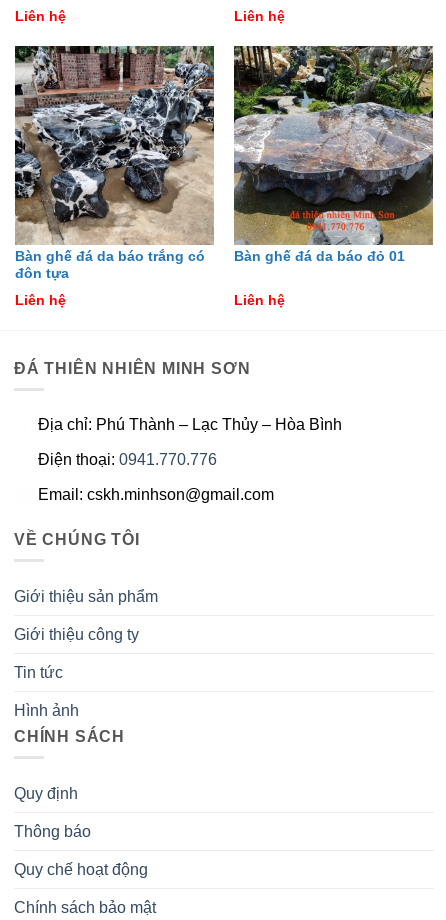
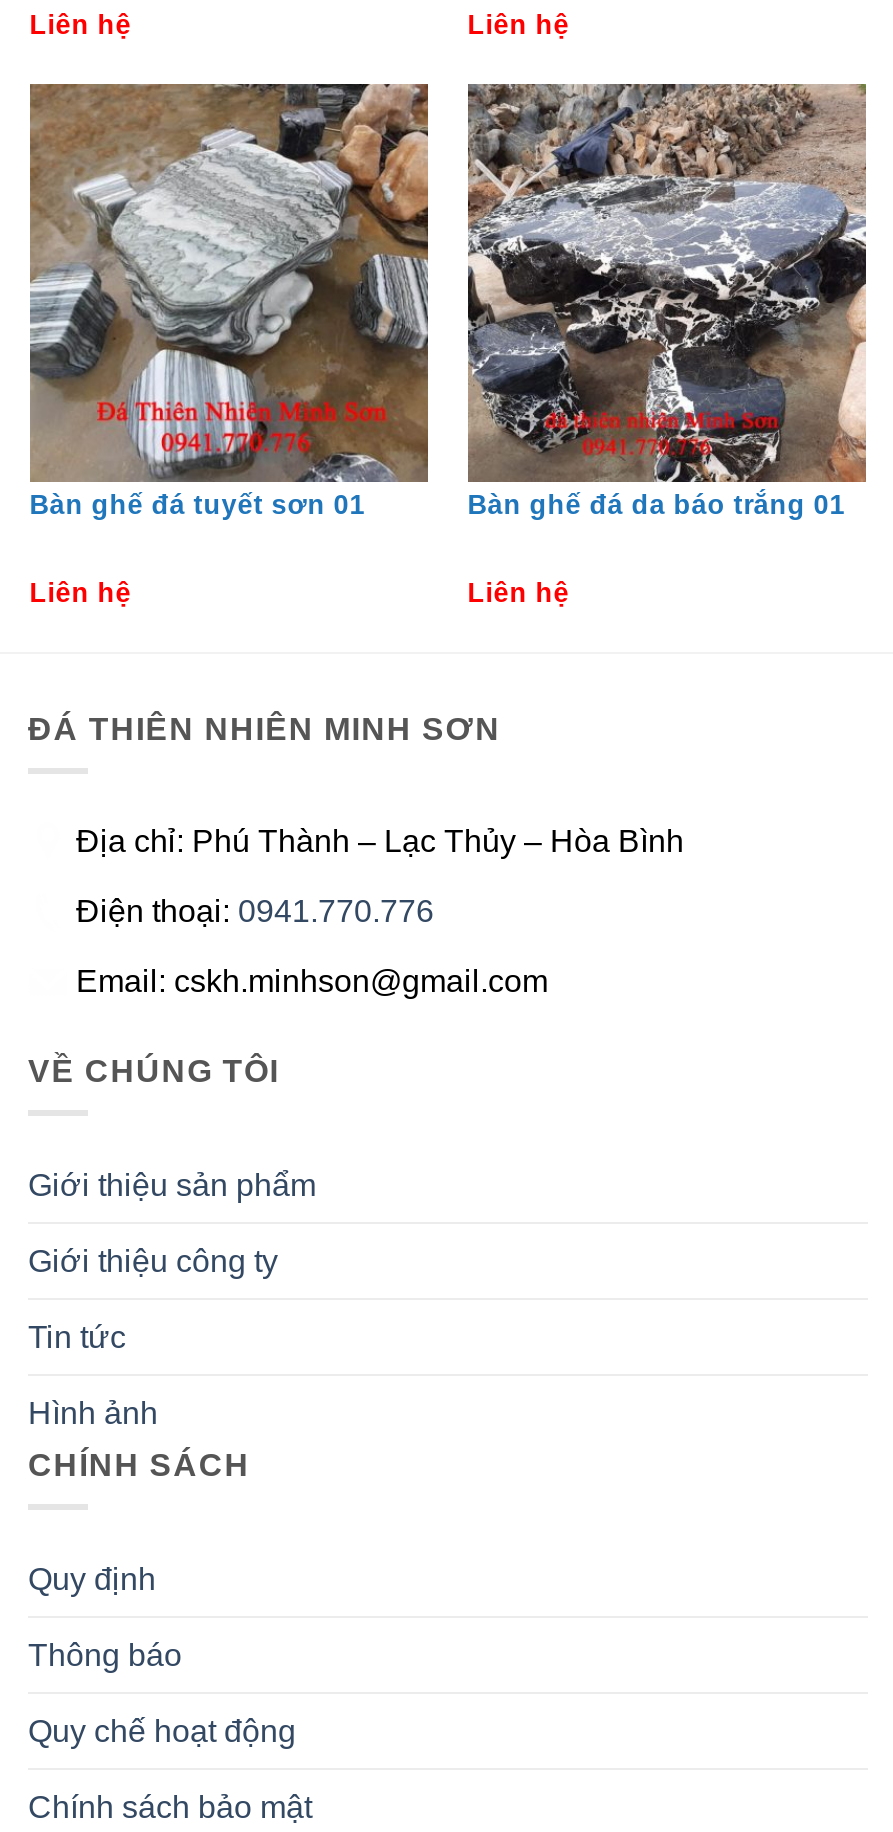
[14,45,215,281] [image] | Bàn ghế đá da báo trắng có | đôn tựa -> [28,82,430,521] [image] | Bàn ghế đá tuyết sơn 01
[233,45,434,264] [image] | Bàn ghế đá da báo đỏ 01 -> [466,82,868,521] [image] | Bàn ghế đá da báo trắng 01

